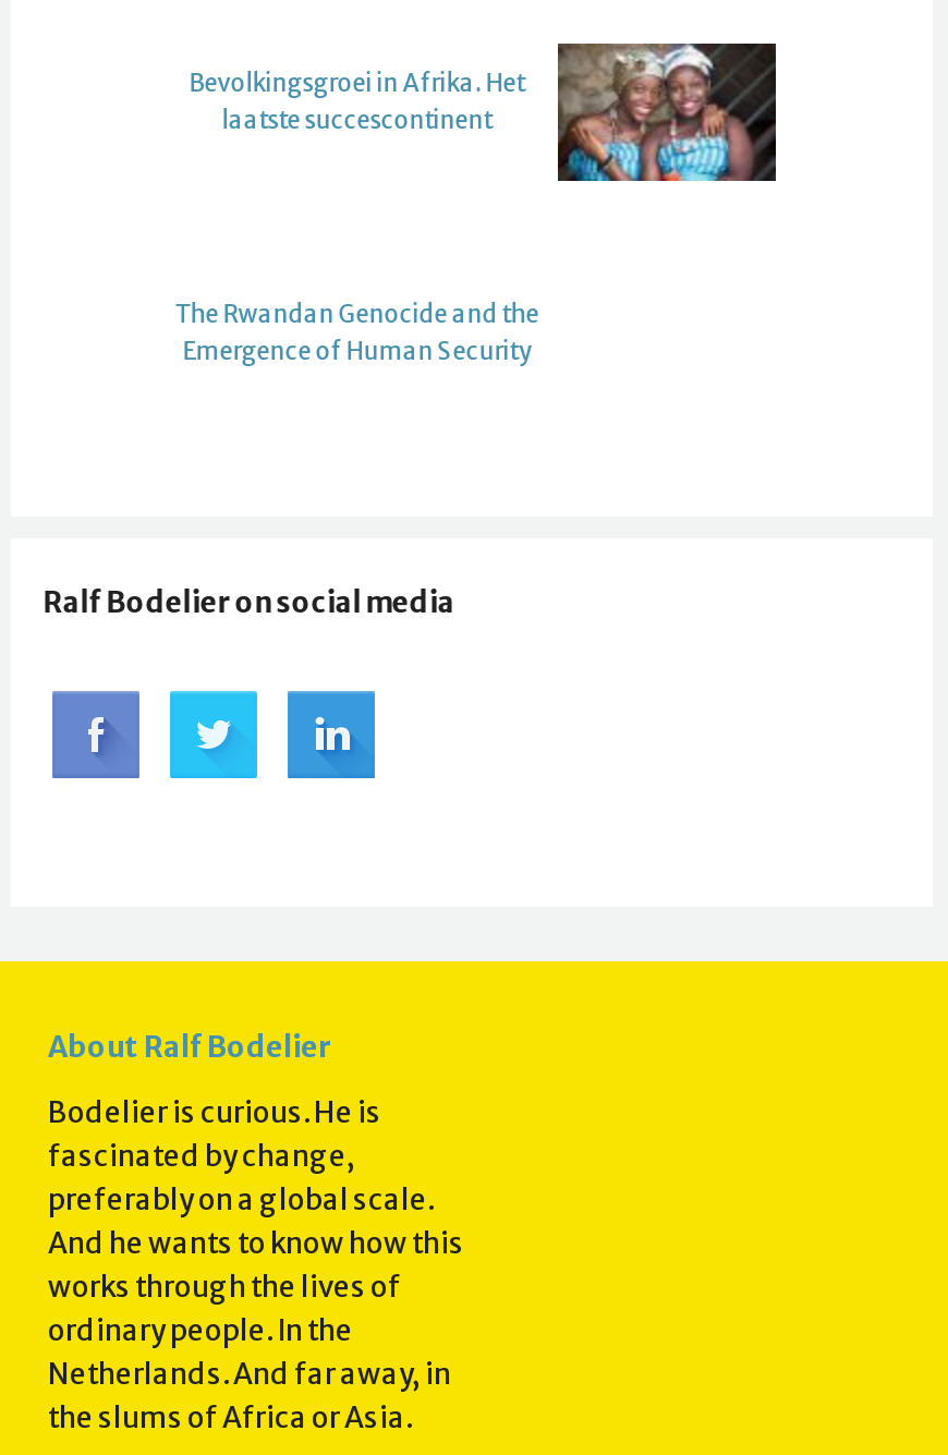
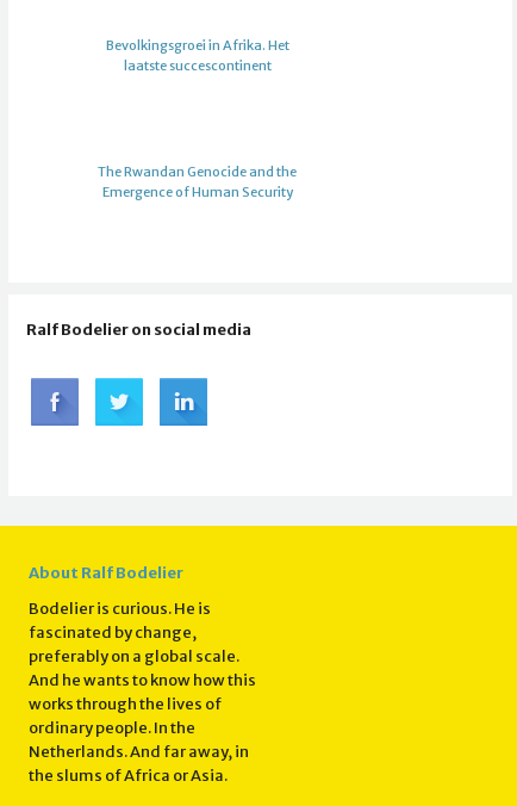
[556,41,778,183] [image] -> none

